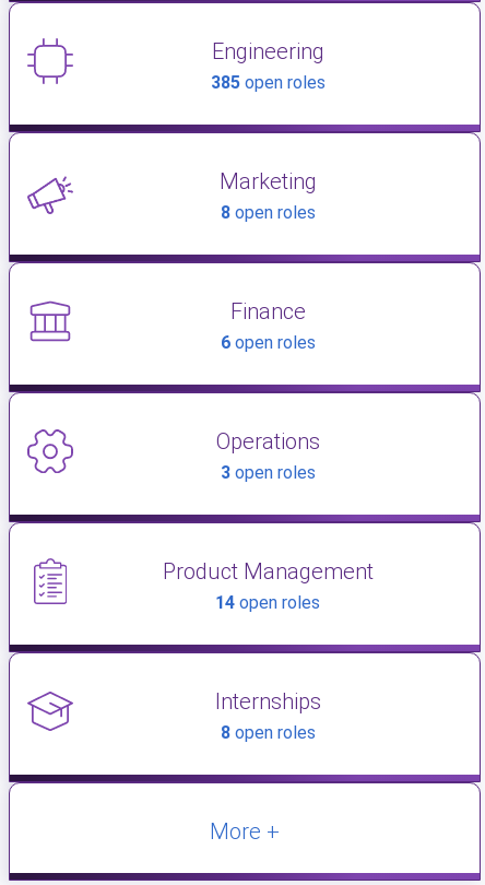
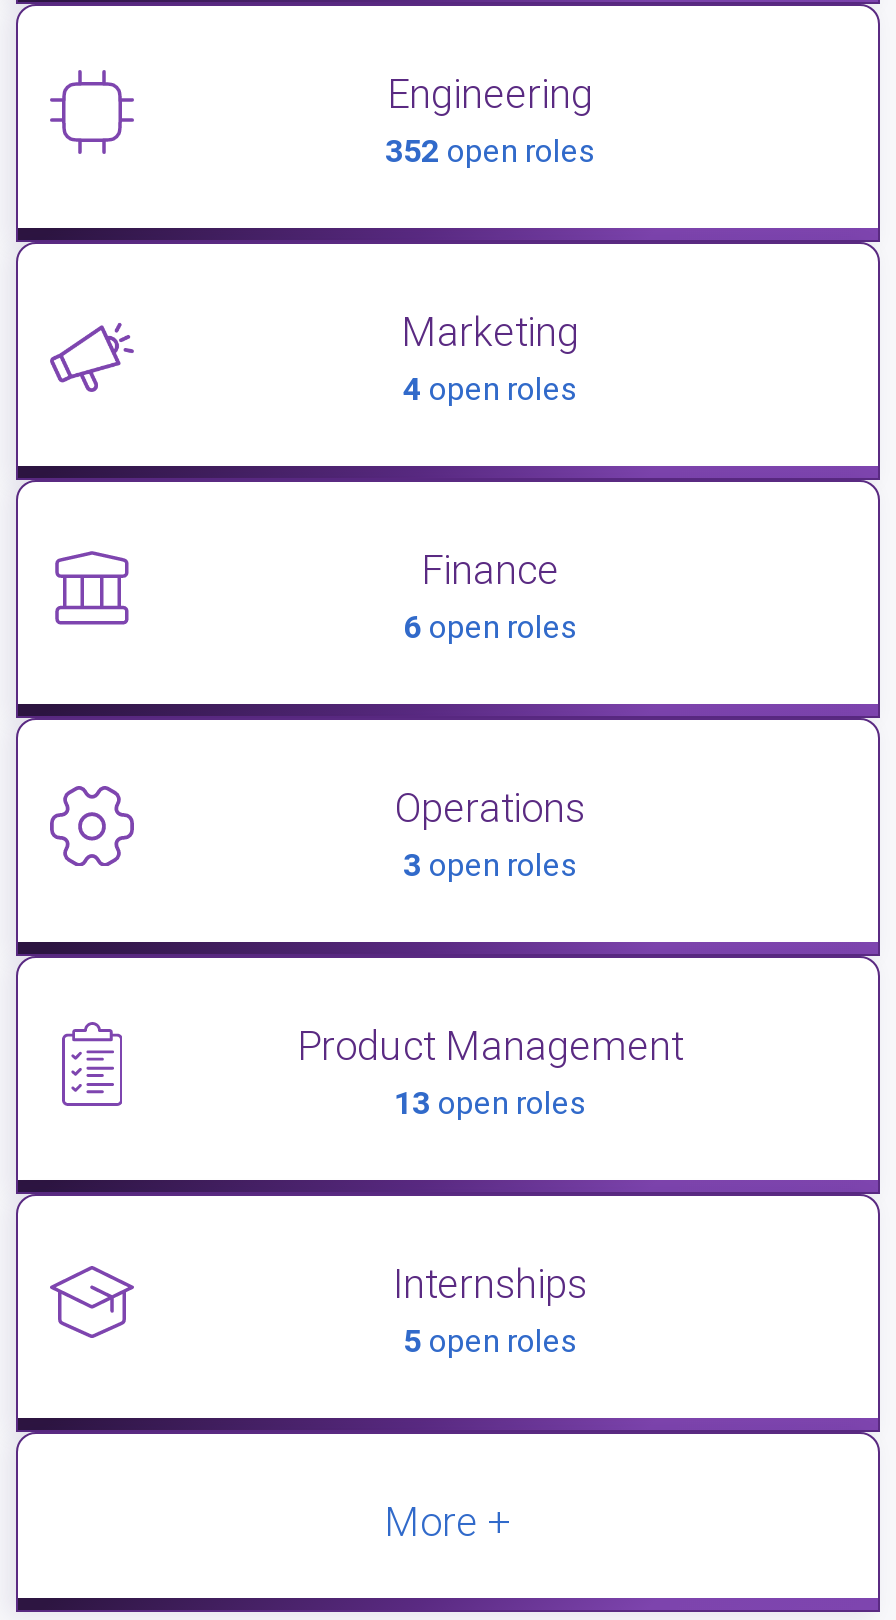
[210,72,325,93] 385 open roles -> [385,132,595,170] 352 open roles
[220,202,315,223] 8 open roles -> [403,370,577,408] 4 open roles
[215,592,320,613] 14 open roles -> [394,1084,586,1122] 13 open roles
[220,722,315,743] 8 open roles -> [403,1322,577,1360] 5 open roles

